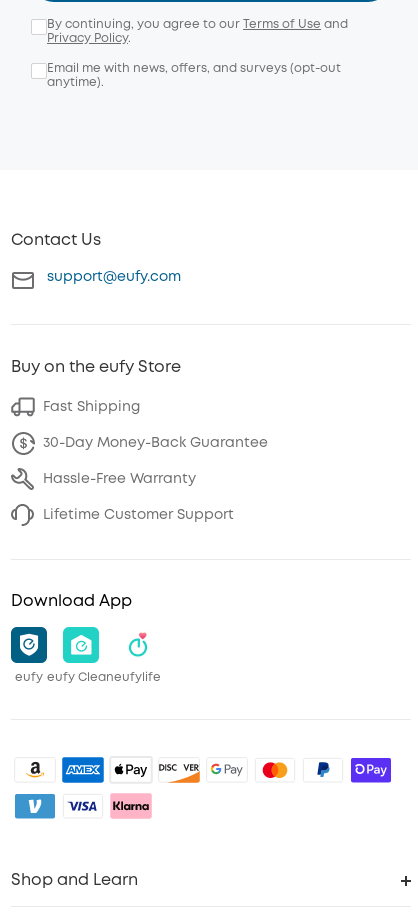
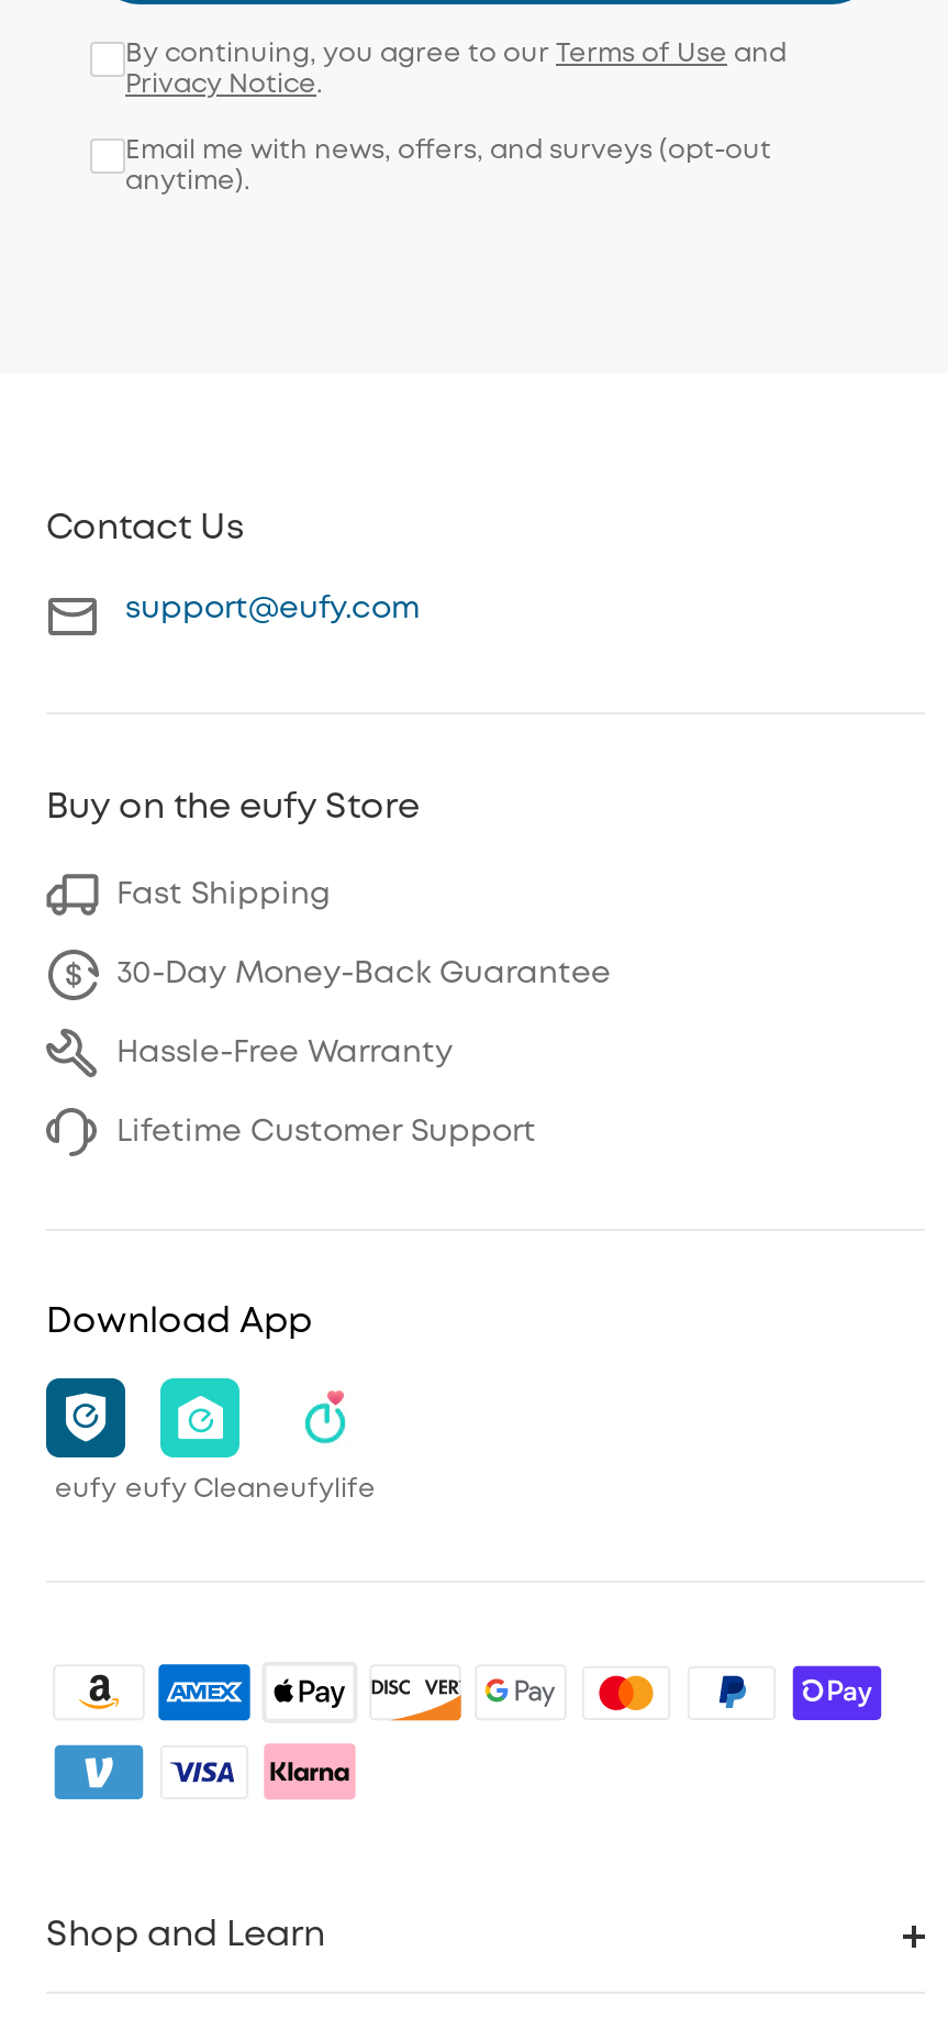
[47,33,131,44] Privacy Policy. -> [125,73,323,98] Privacy Notice.

